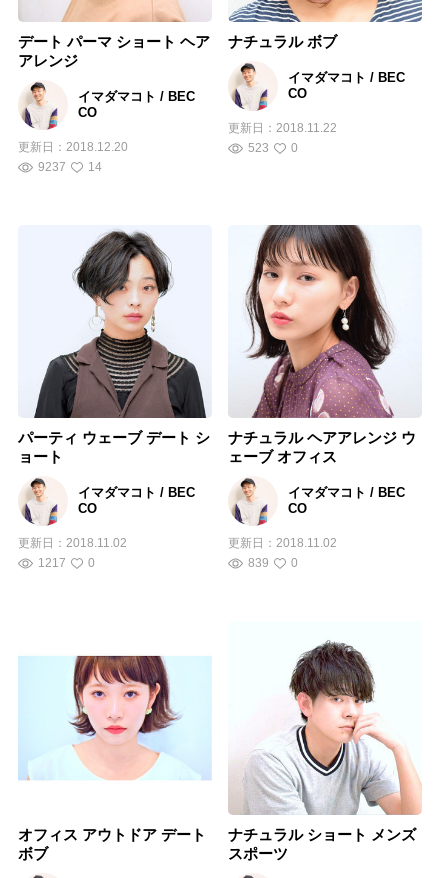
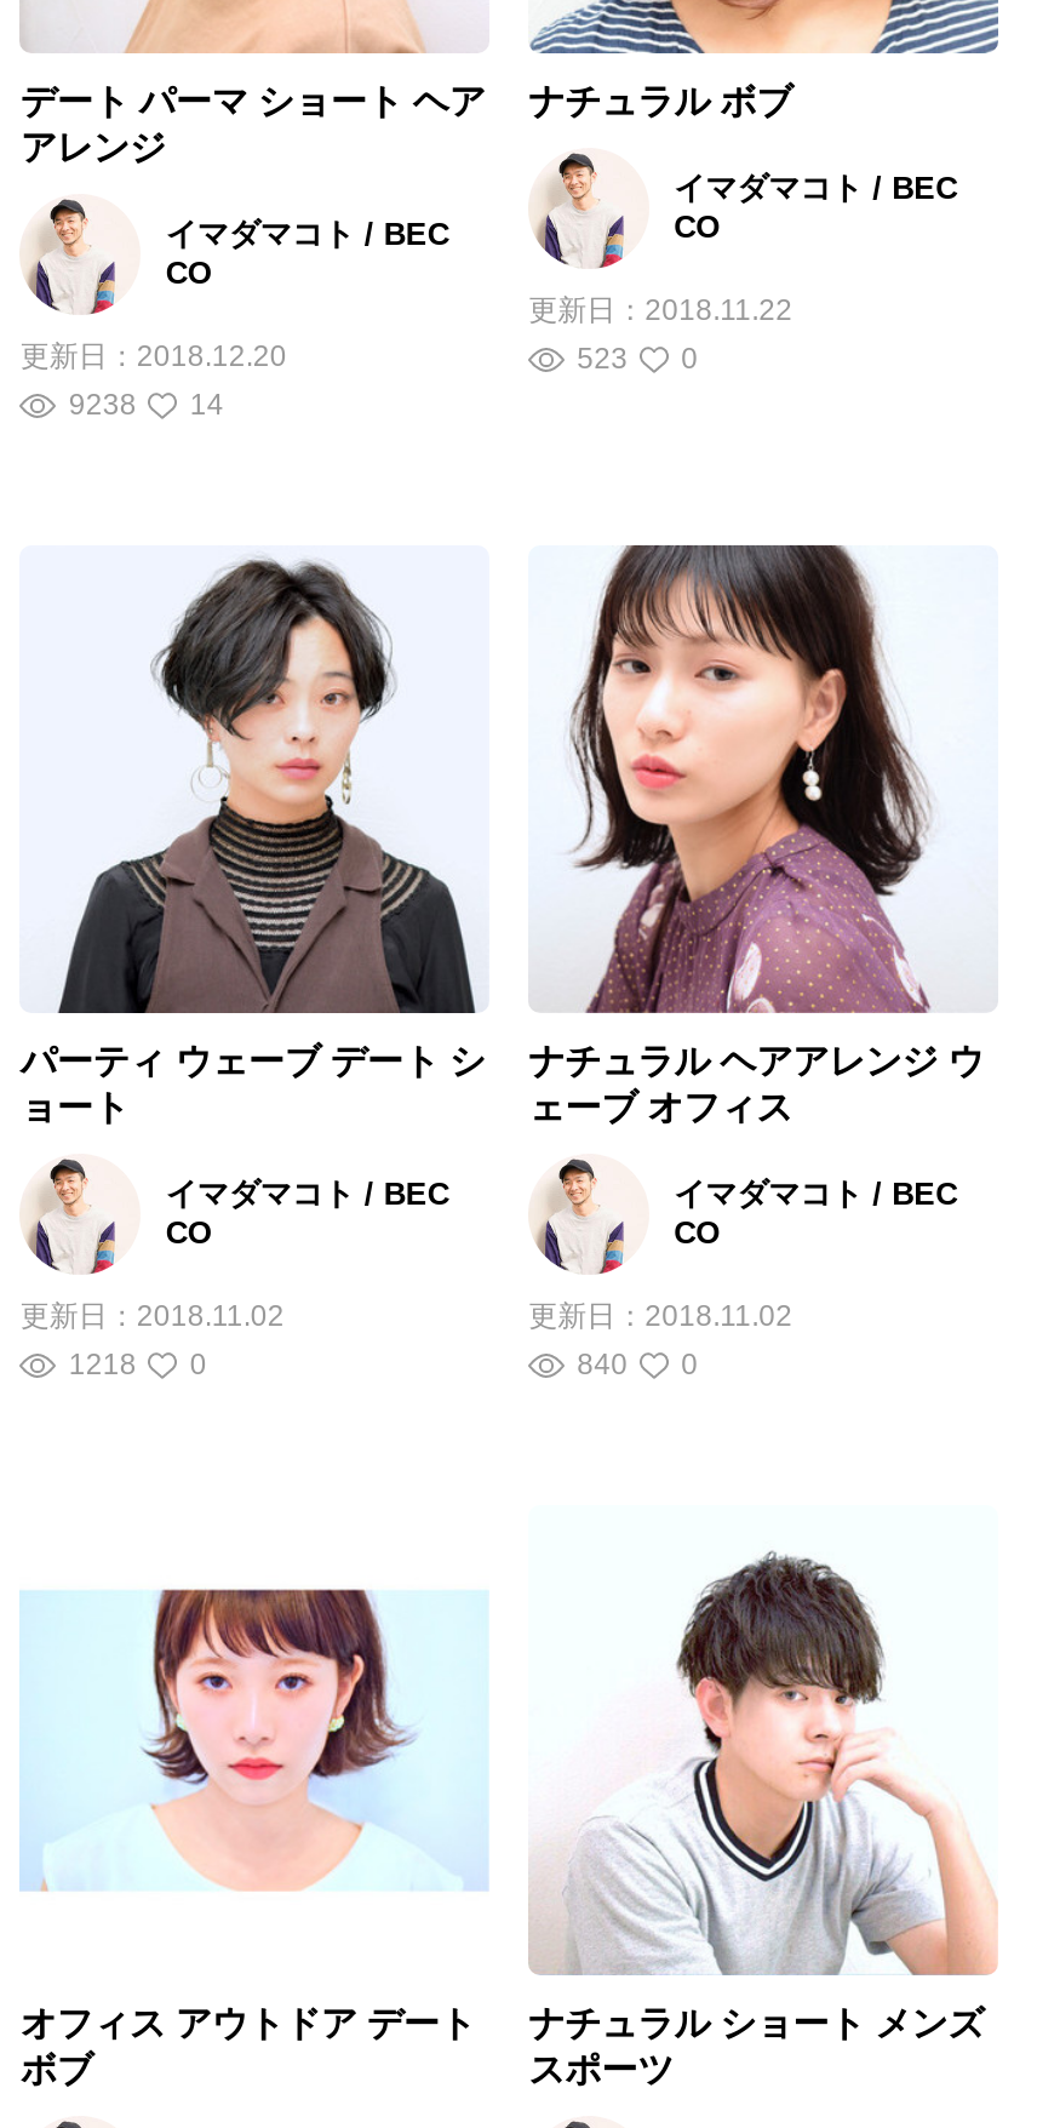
[38,160,102,174] 9237 14 -> [69,387,224,421] 9238 14
[38,556,95,570] 1217 0 -> [69,1348,207,1382] 1218 0
[248,556,298,570] 839 0 -> [577,1348,698,1382] 840 0

